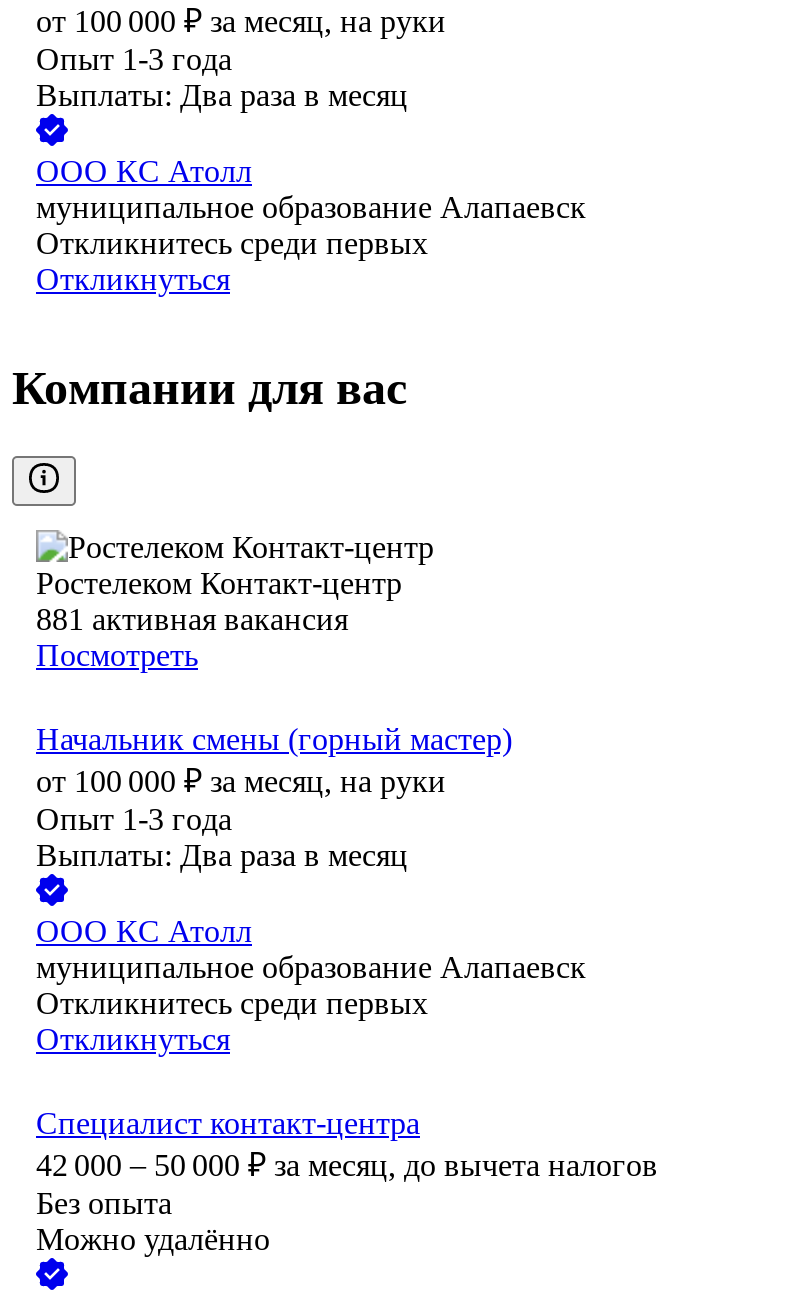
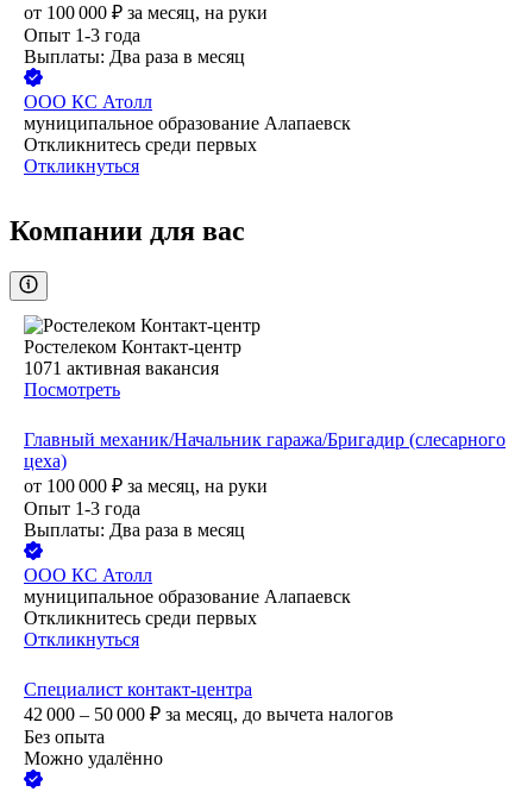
[36,603,348,637] 881 активная вакансия -> [24,358,219,379] 1071 активная вакансия
[36,723,512,757] Начальник смены (горный мастер) -> [24,430,506,471] Главный механик/Начальник гаража/Бригадир (слесарного | цеха)

